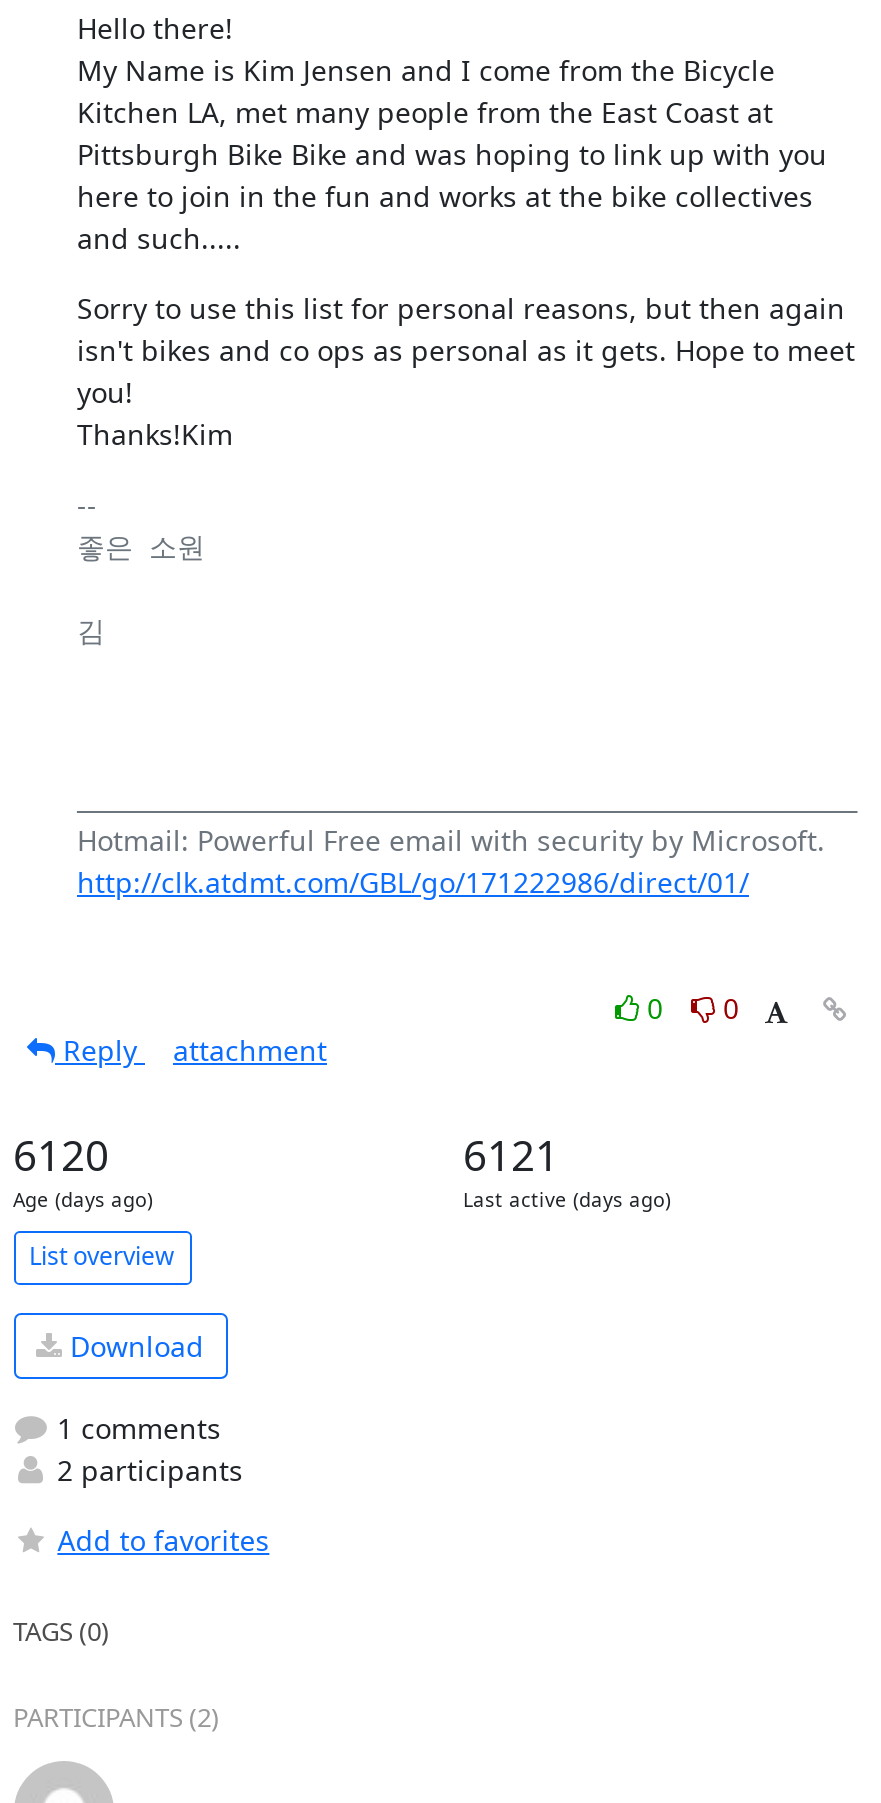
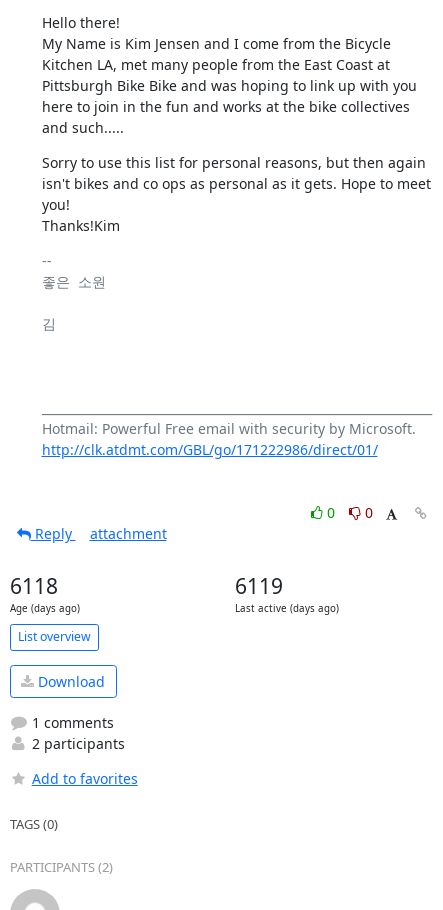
[13,1126,109,1182] 6120 -> [9,571,57,599] 6118
[463,1126,559,1182] 6121 -> [234,571,282,599] 6119

